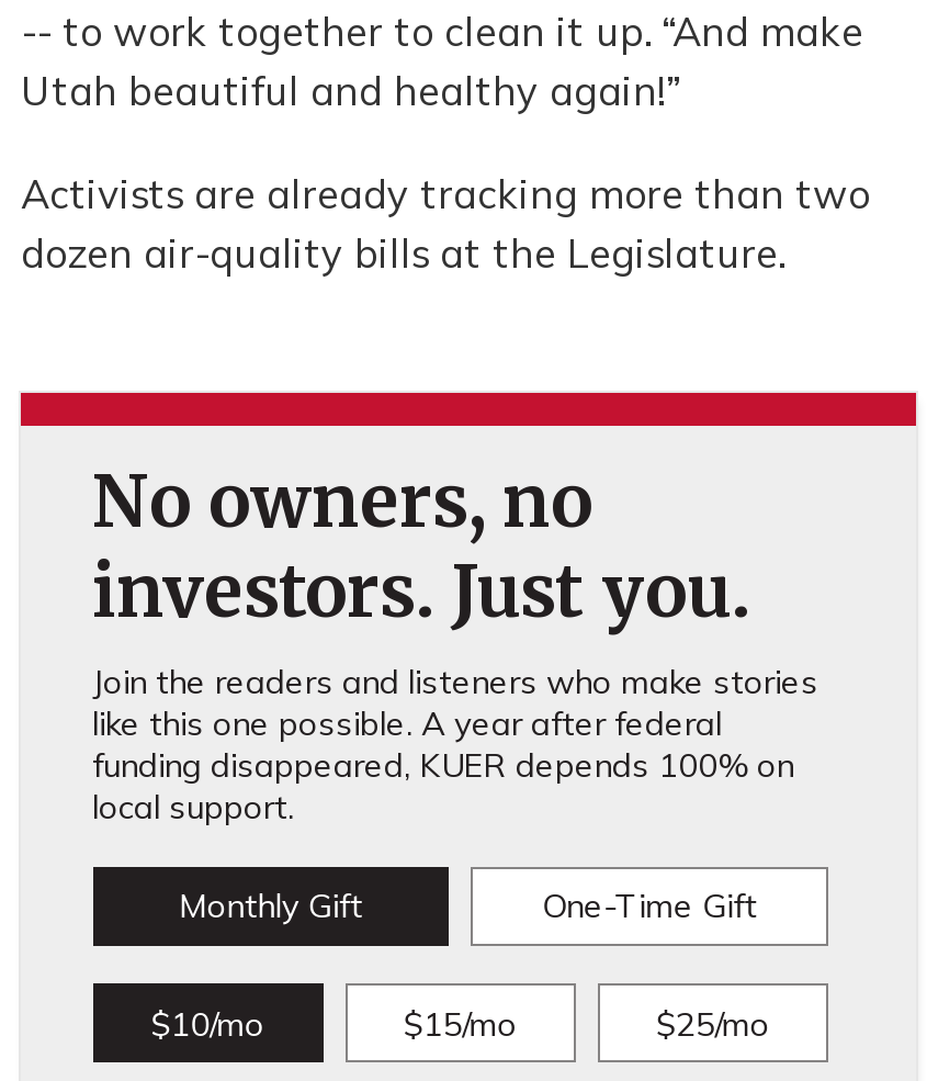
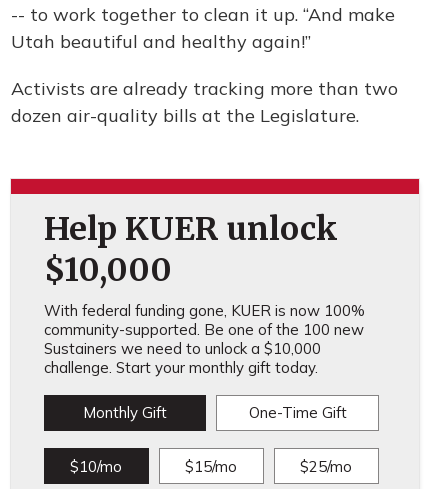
[92,459,818,827] No owners, no | investors. Just you. | Join the readers and listeners who make stories | like this one possible. A year after federal | funding disappeared, KUER depends 100% on | local support. -> [43,209,364,377] Help KUER unlock | $10,000 | With federal funding gone, KUER is now 100% | community-supported. Be one of the 100 new | Sustainers we need to unlock a $10,000 | challenge. Start your monthly gift today.

